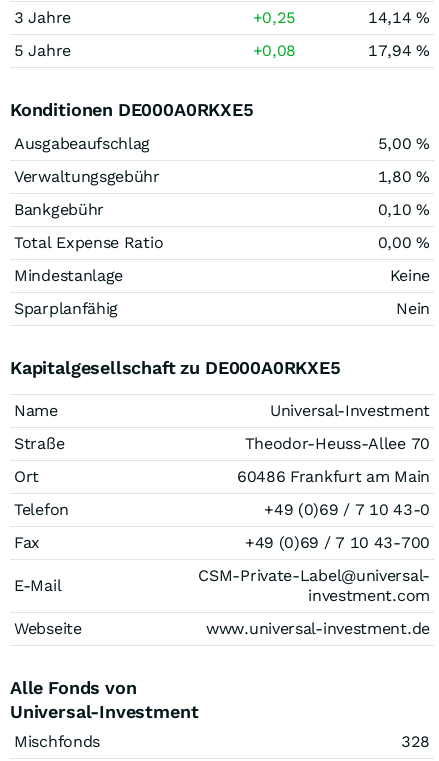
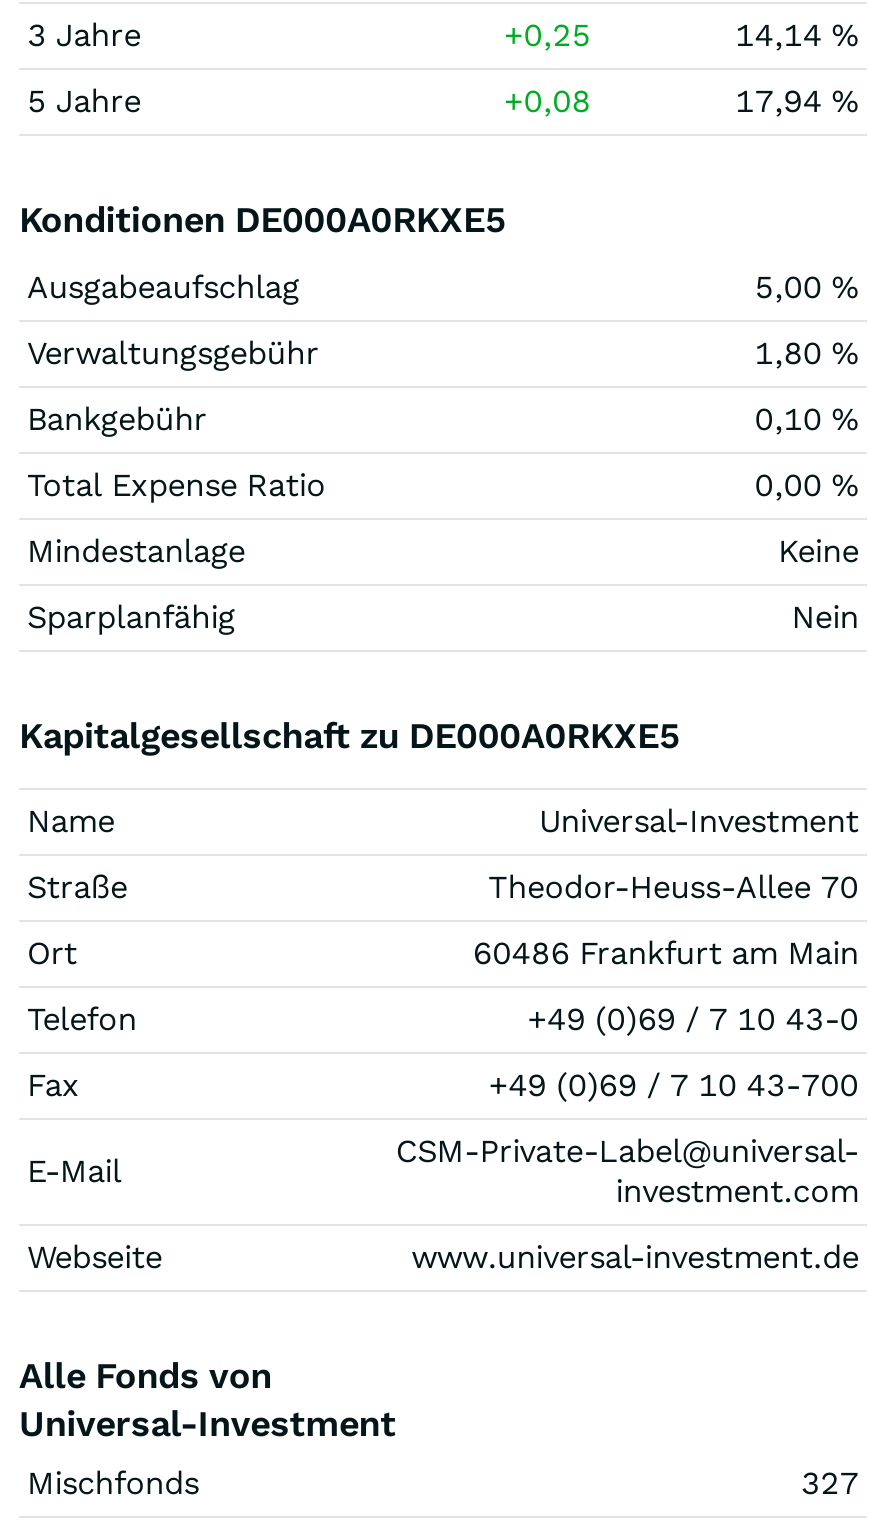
[401,732,430,751] 328 -> [801,1464,859,1502] 327

